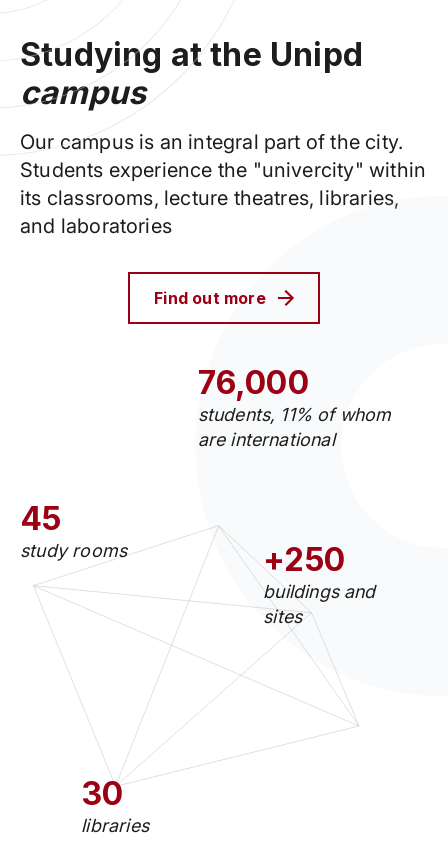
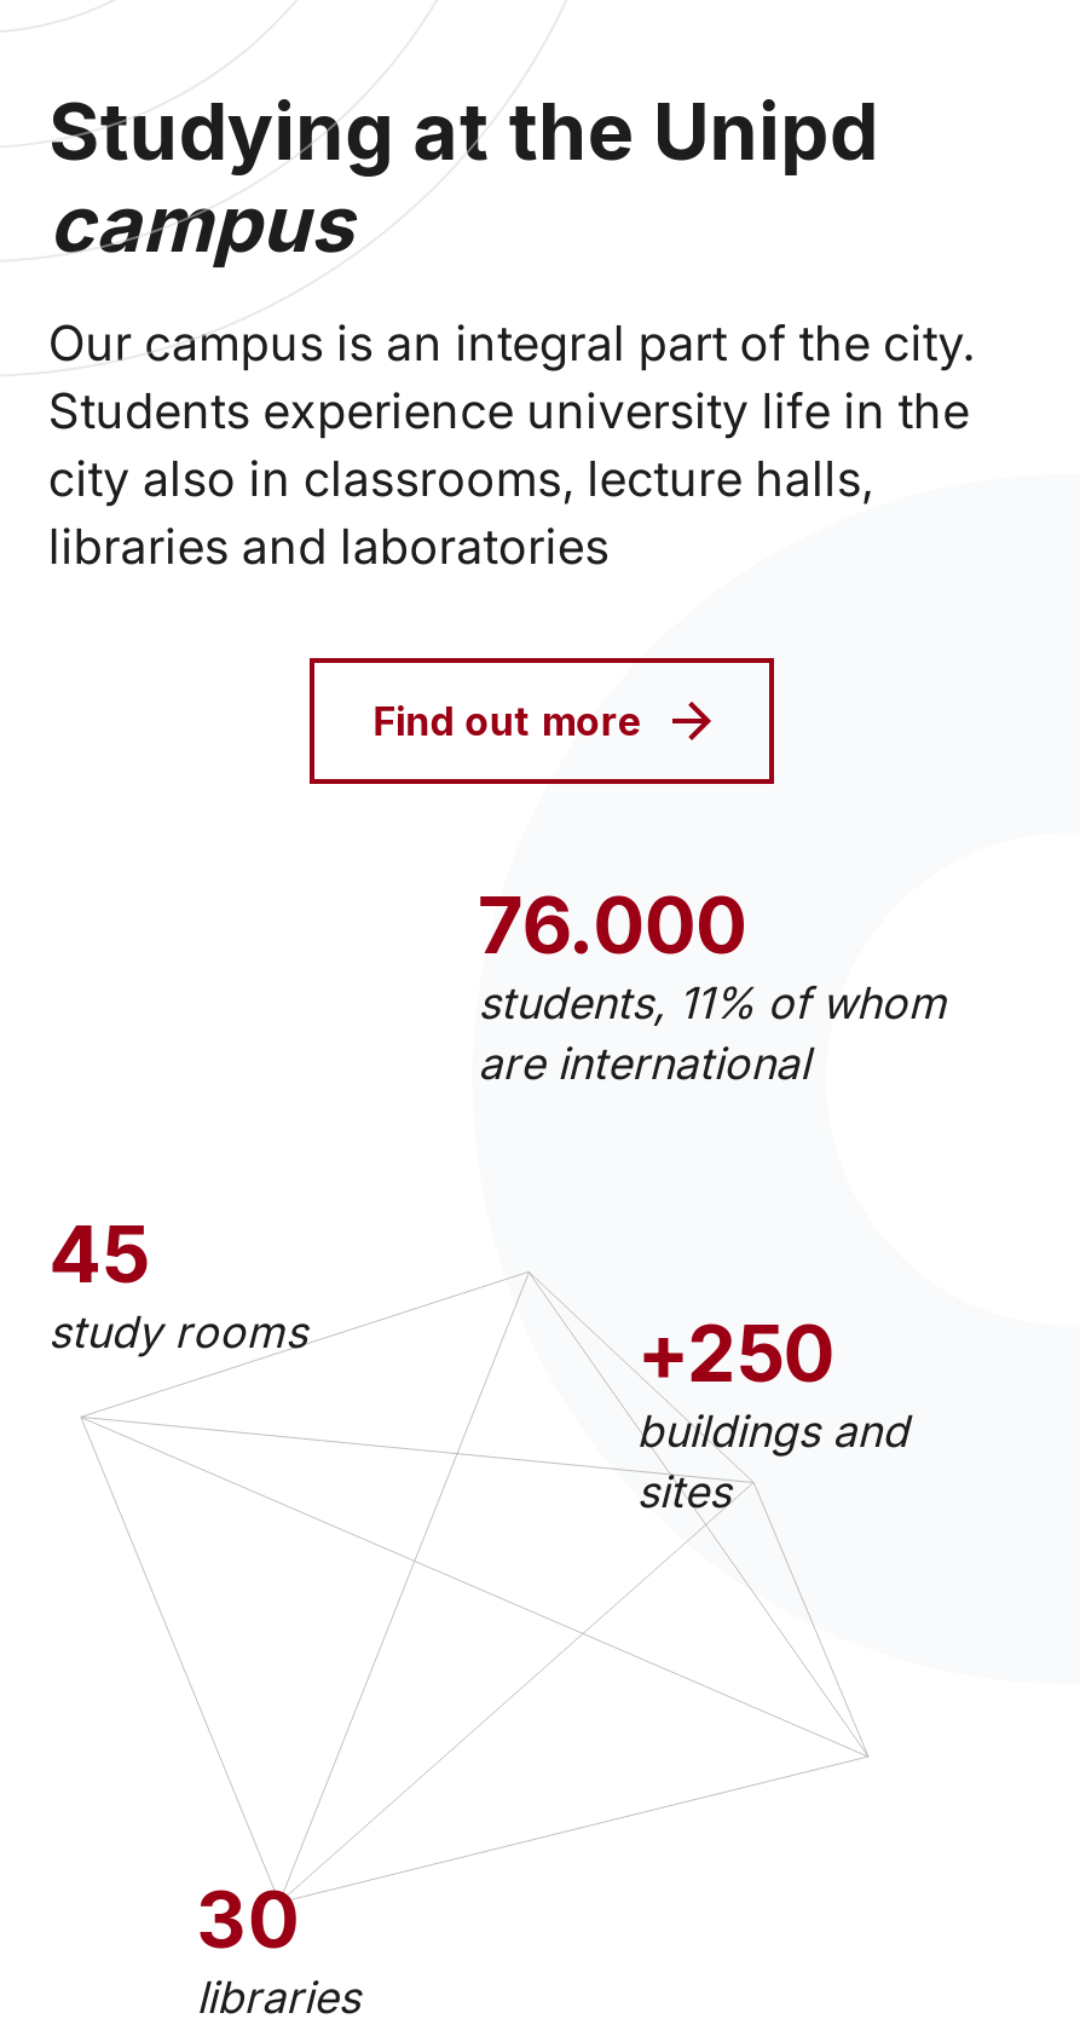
[20,158,426,238] Students experience the "univercity" within | its classrooms, lecture theatres, libraries, | and laboratories -> [48,382,970,576] Students experience university life in the | city also in classrooms, lecture halls, | libraries and laboratories
[198,363,309,402] 76,000 -> [478,879,747,973] 76.000

